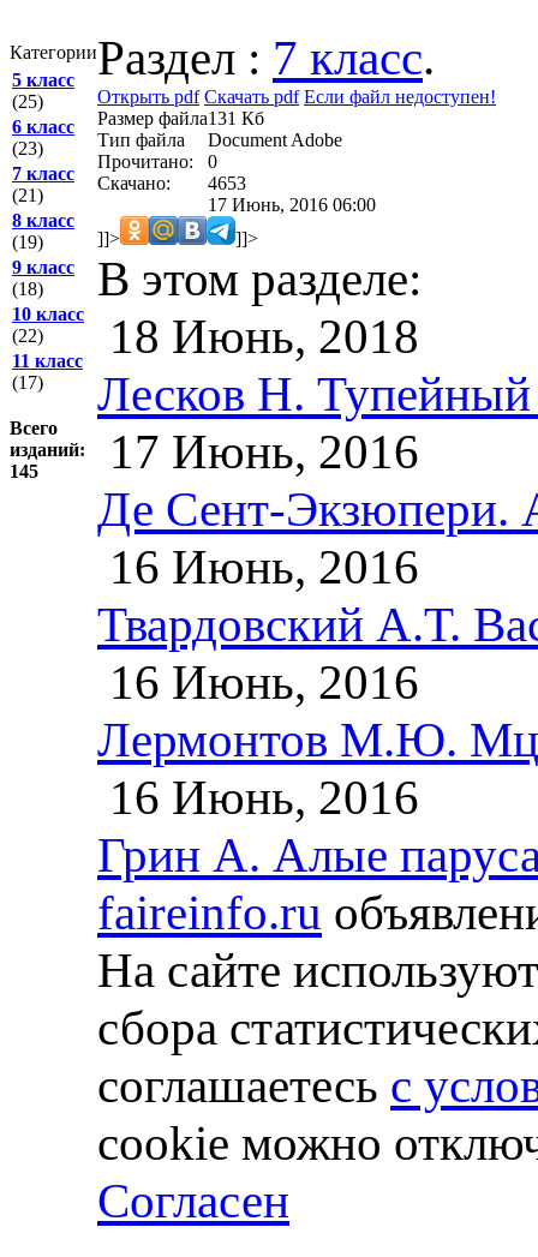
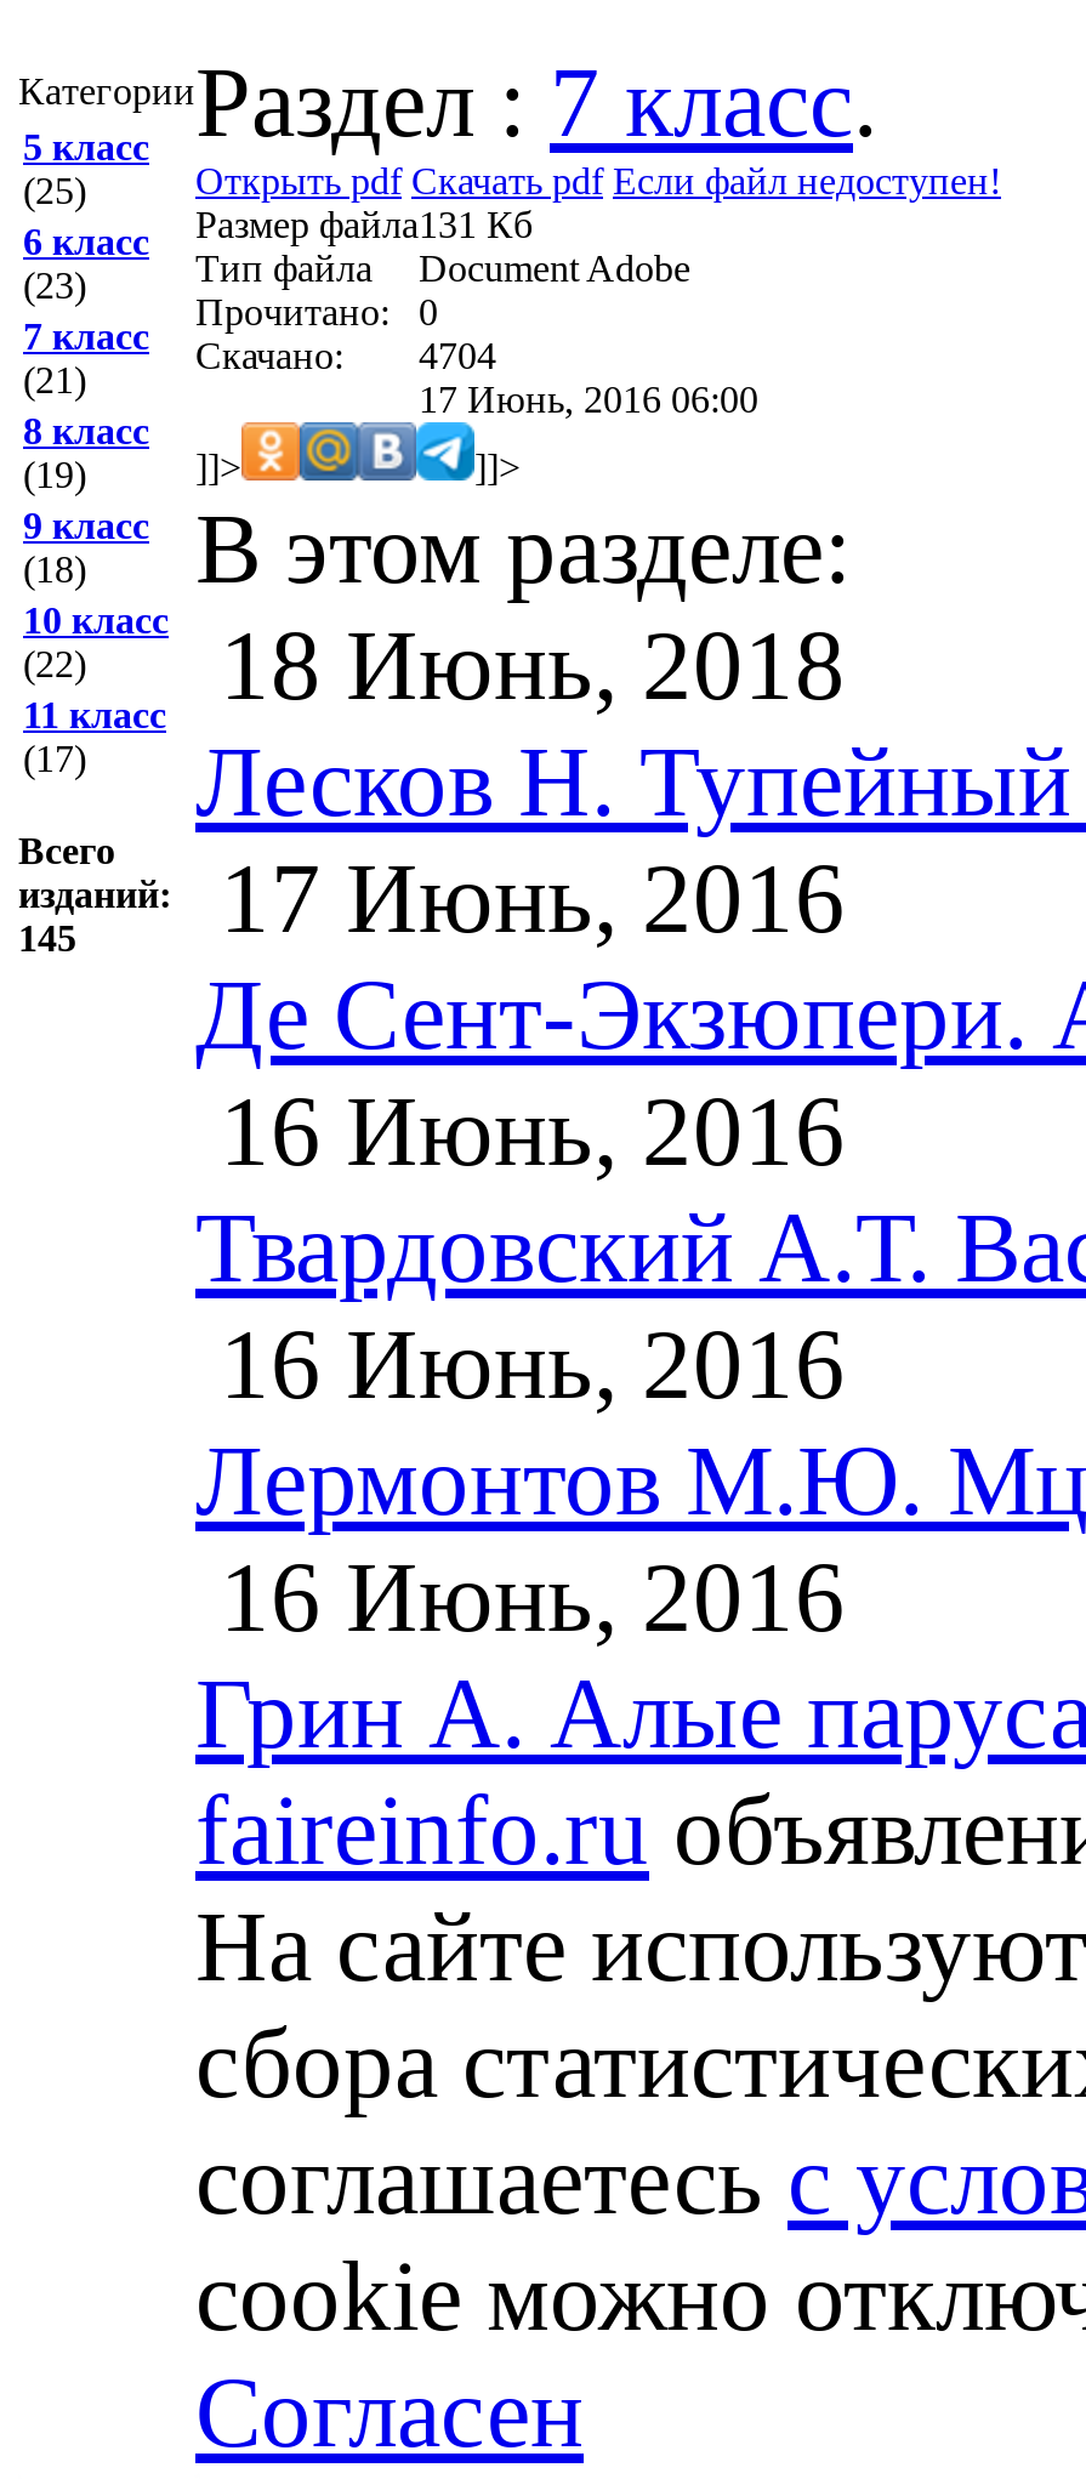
[12,163,246,193] 7 класс Скачано: 4653 -> [23,315,496,376] 7 класс Скачано: 4704

